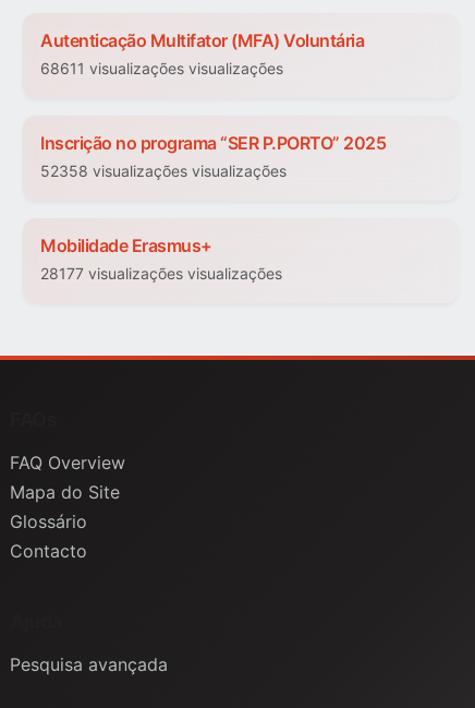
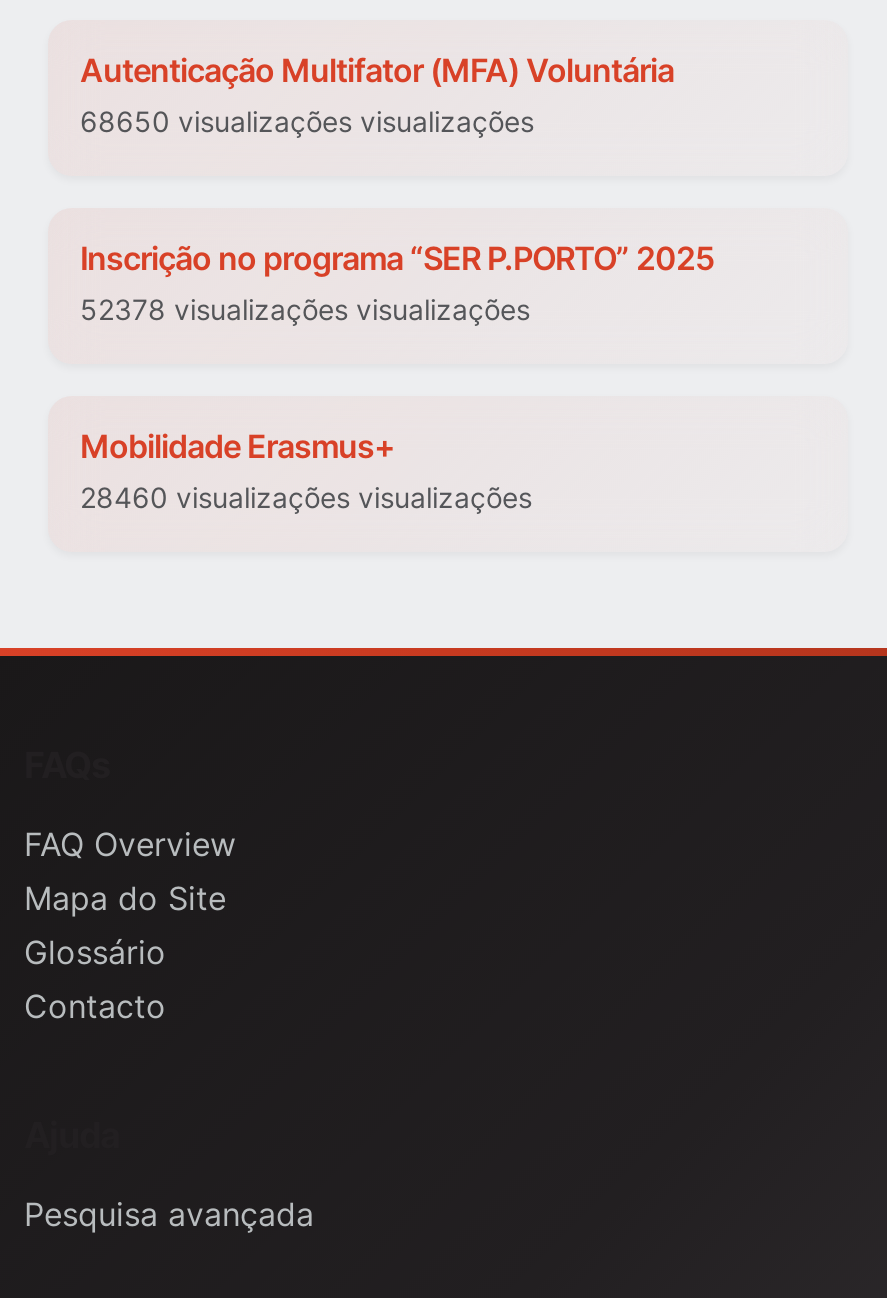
[40,59,283,78] 68611 visualizações visualizações -> [80,105,534,139] 68650 visualizações visualizações
[40,162,287,181] 52358 visualizações visualizações -> [80,293,530,327] 52378 visualizações visualizações
[40,265,282,283] 28177 visualizações visualizações -> [80,481,532,515] 28460 visualizações visualizações

